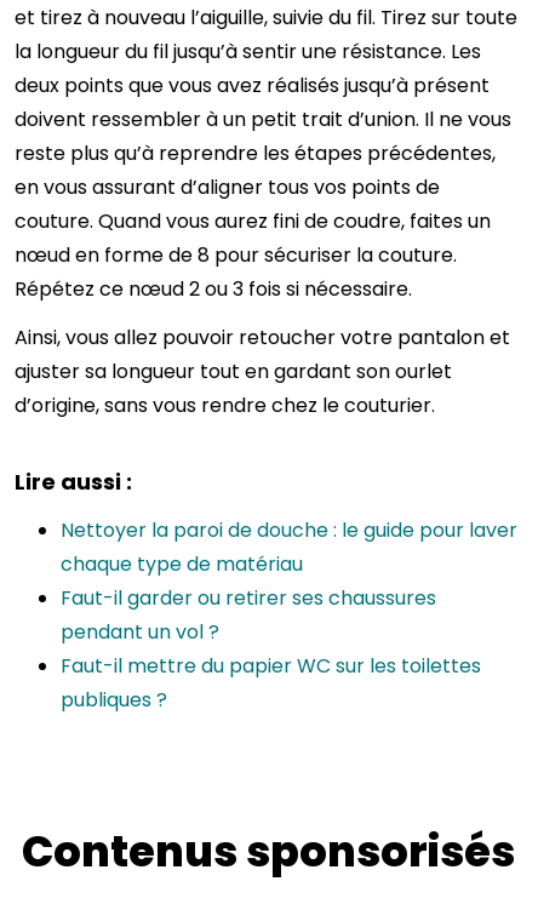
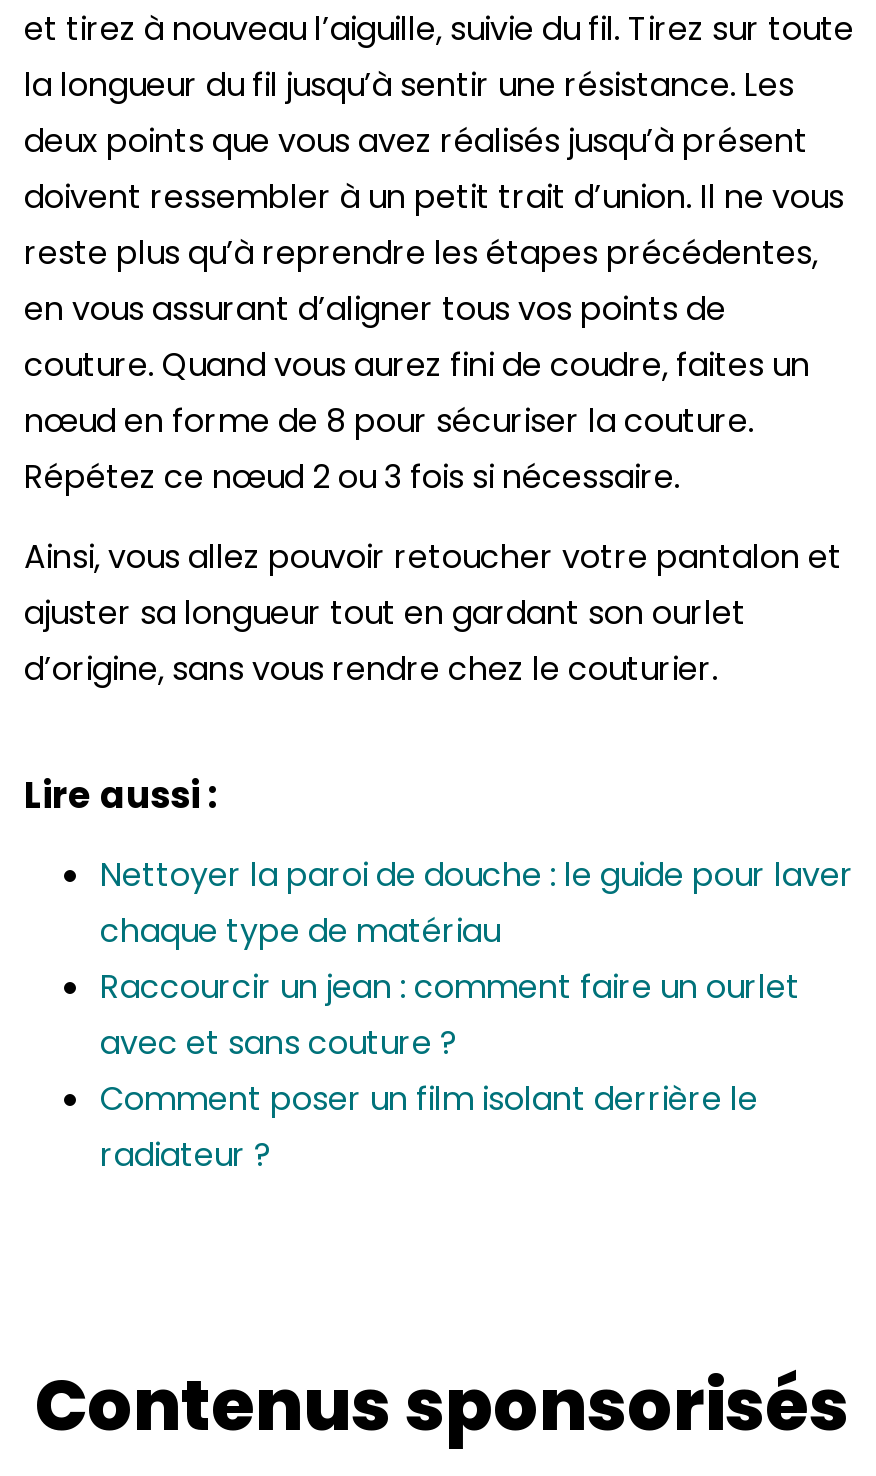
[61,584,481,714] Faut-il garder ou retirer ses chaussures | pendant un vol ? | Faut-il mettre du papier WC sur les toilettes | publiques ? -> [100,964,800,1178] Raccourcir un jean : comment faire un ourlet | avec et sans couture ? | Comment poser un film isolant derrière le | radiateur ?

